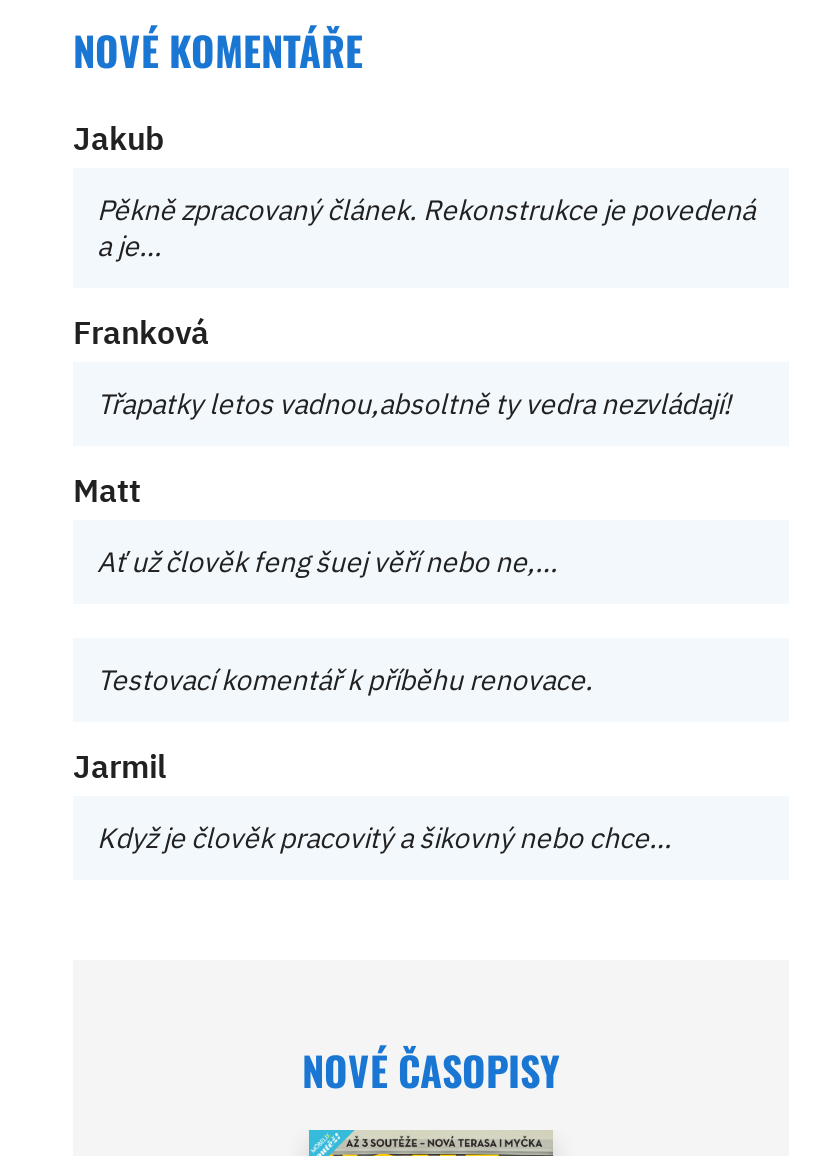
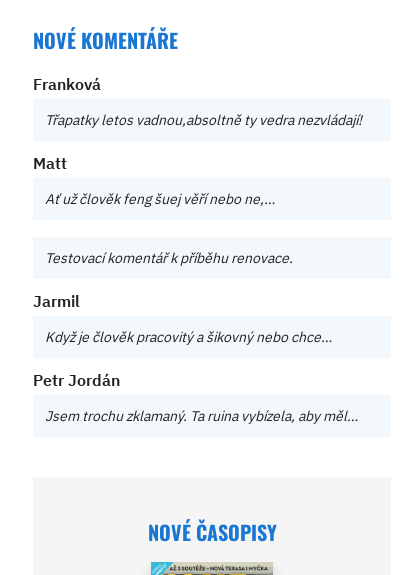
[73,118,755,264] Jakub | Pěkně zpracovaný článek. Rekonstrukce je povedená | a je… -> none
moved [73,312,731,856] -> [33,74,362,346]: Franková | Třapatky letos vadnou,absoltně ty vedra nezvládají! | Matt | Ať už člověk feng šuej věří nebo ne,… | Testovací komentář k příběhu renovace. | Jarmil | Když je člověk pracovitý a šikovný nebo chce…
none -> [33,370,358,425] Petr Jordán | Jsem trochu zklamaný. Ta ruina vybízela, aby měl…

